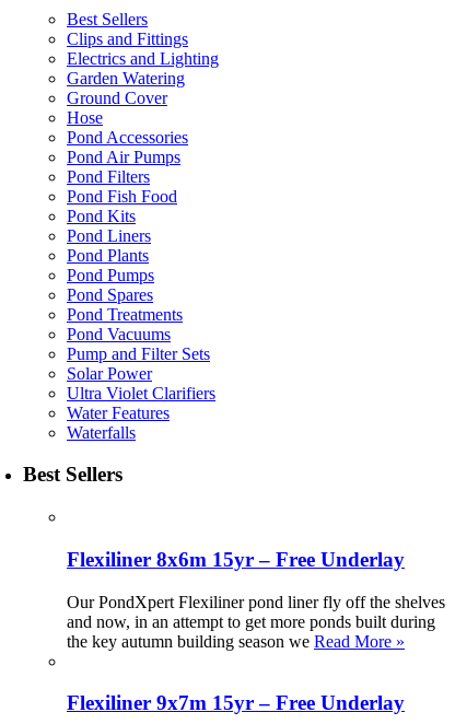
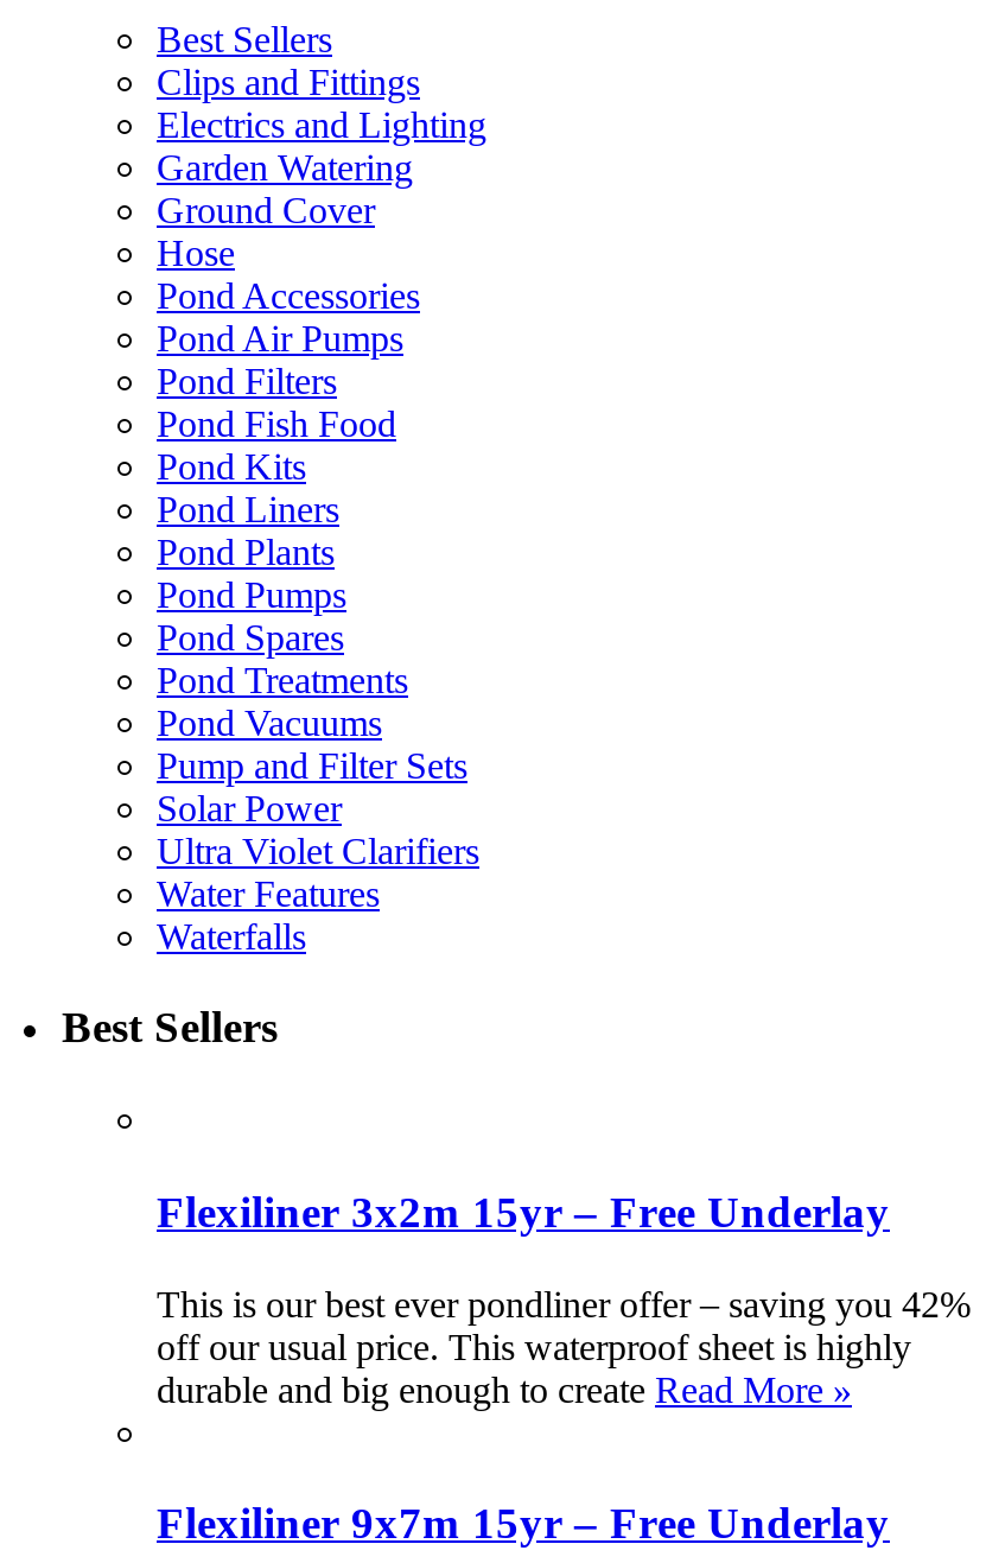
[67,548,405,571] Flexiliner 8x6m 15yr – Free Underlay -> [157,1186,890,1236] Flexiliner 3x2m 15yr – Free Underlay
[67,592,445,650] Our PondXpert Flexiliner pond liner fly off the shelves | and now, in an attempt to get more ponds built during | the key autumn building season we Read More » -> [157,1283,971,1409] This is our best ever pondliner offer – saving you 42% | off our usual price. This waterproof sheet is highly | durable and big enough to create Read More »

